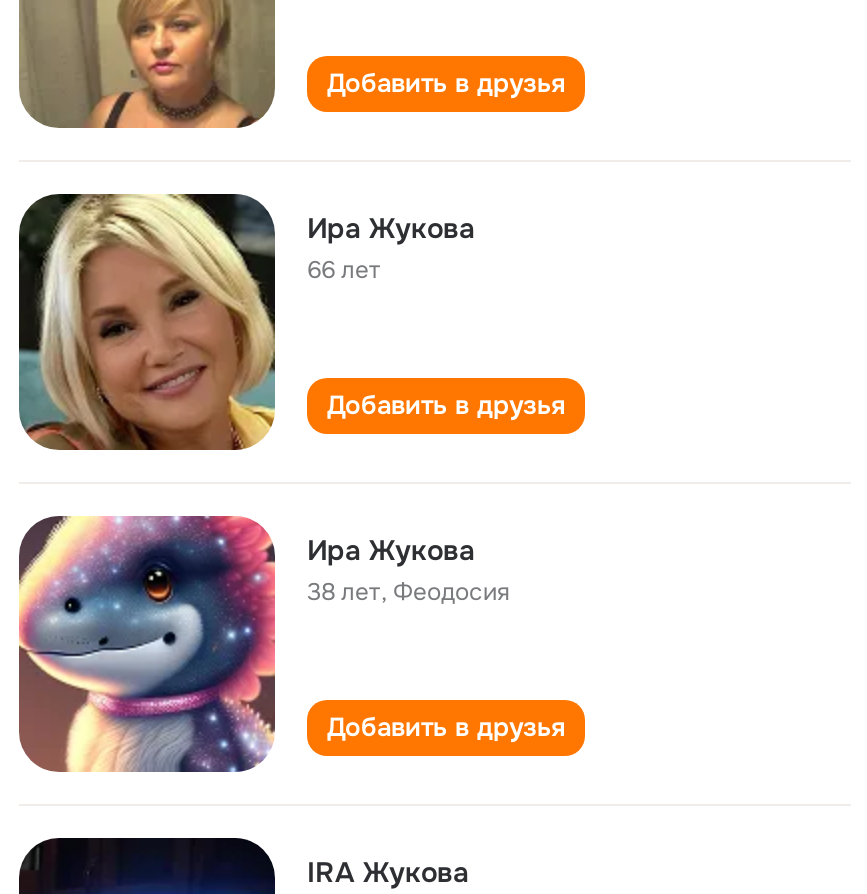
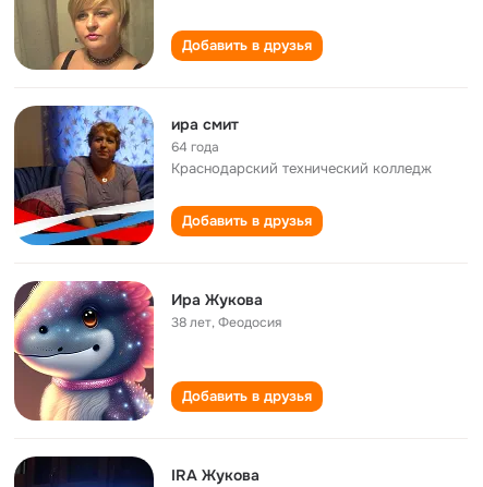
[17,192,475,452] [image] | Ира Жукова | 66 лет -> [13,105,432,246] [image] | ира смит | 64 года | Краснодарский технический колледж

